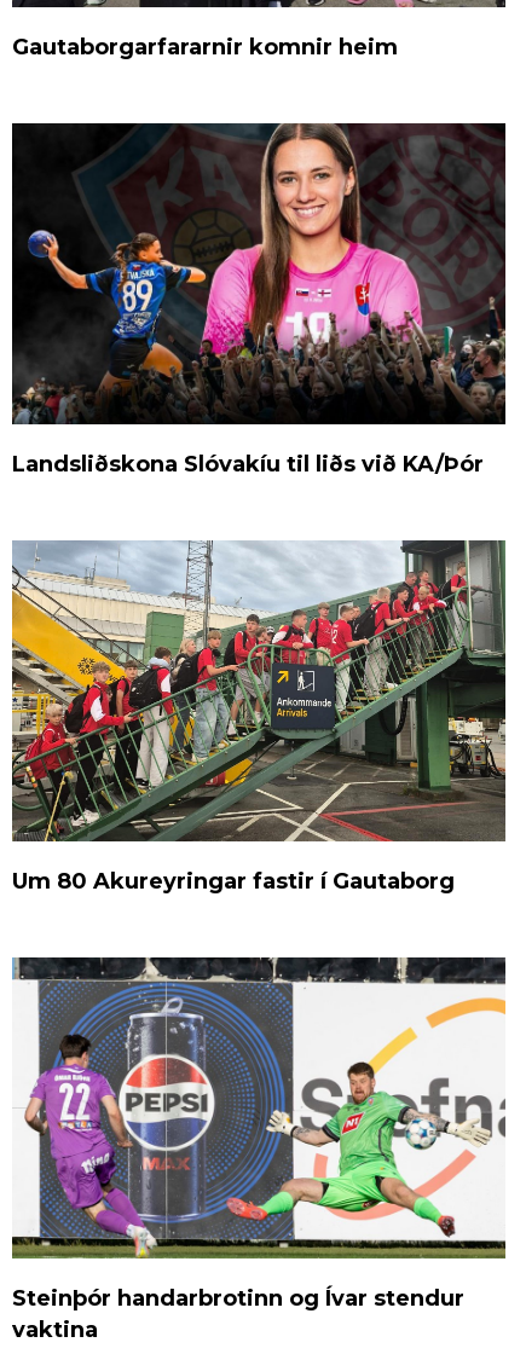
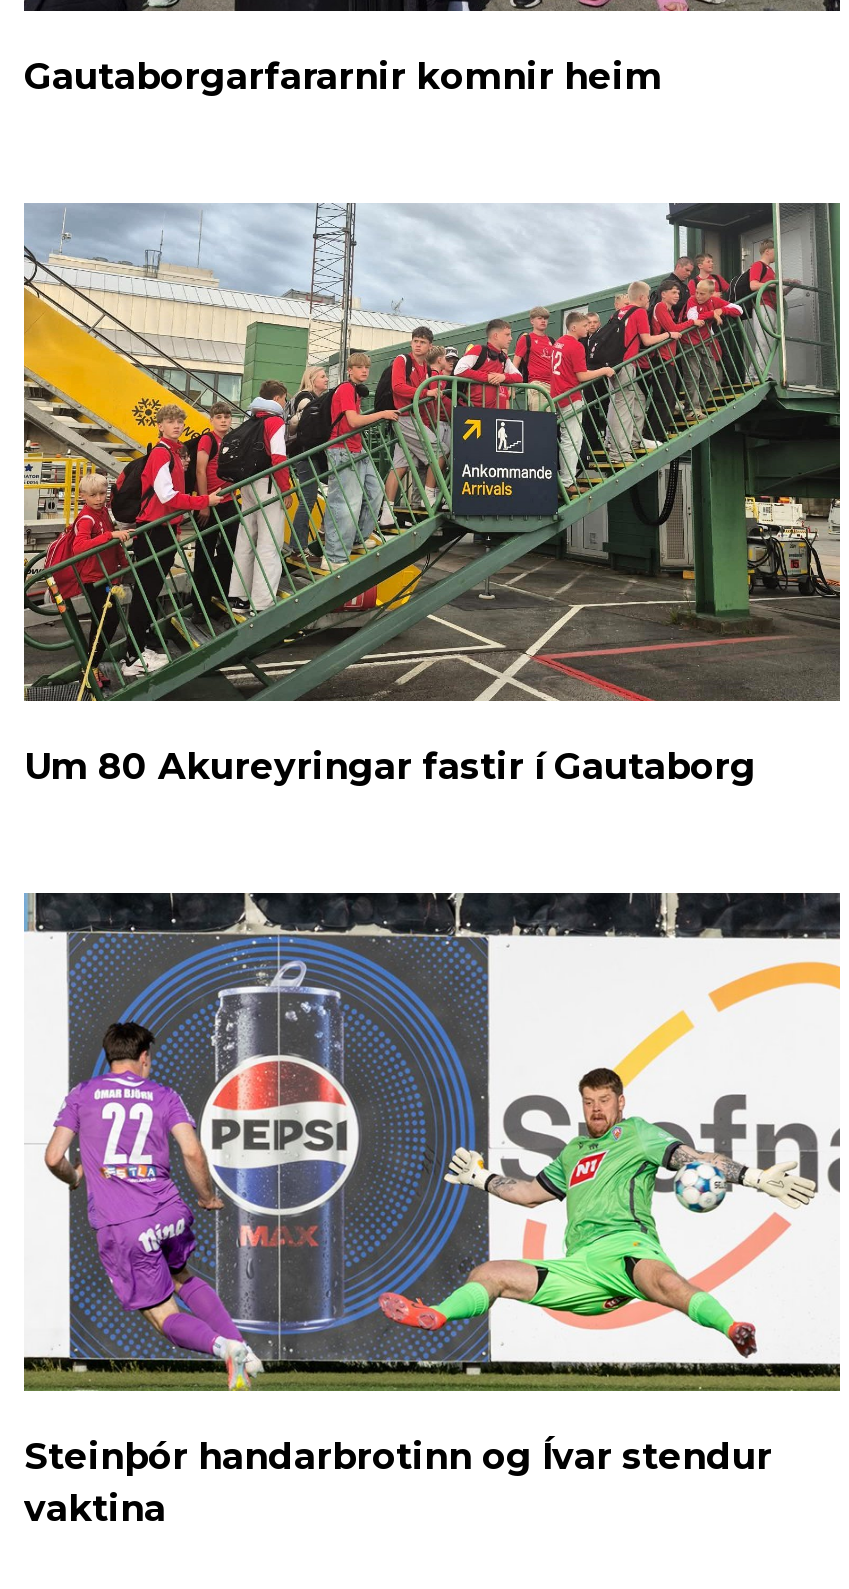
[12,122,505,477] [image] | Landsliðskona Slóvakíu til liðs við KA/Þór -> none

